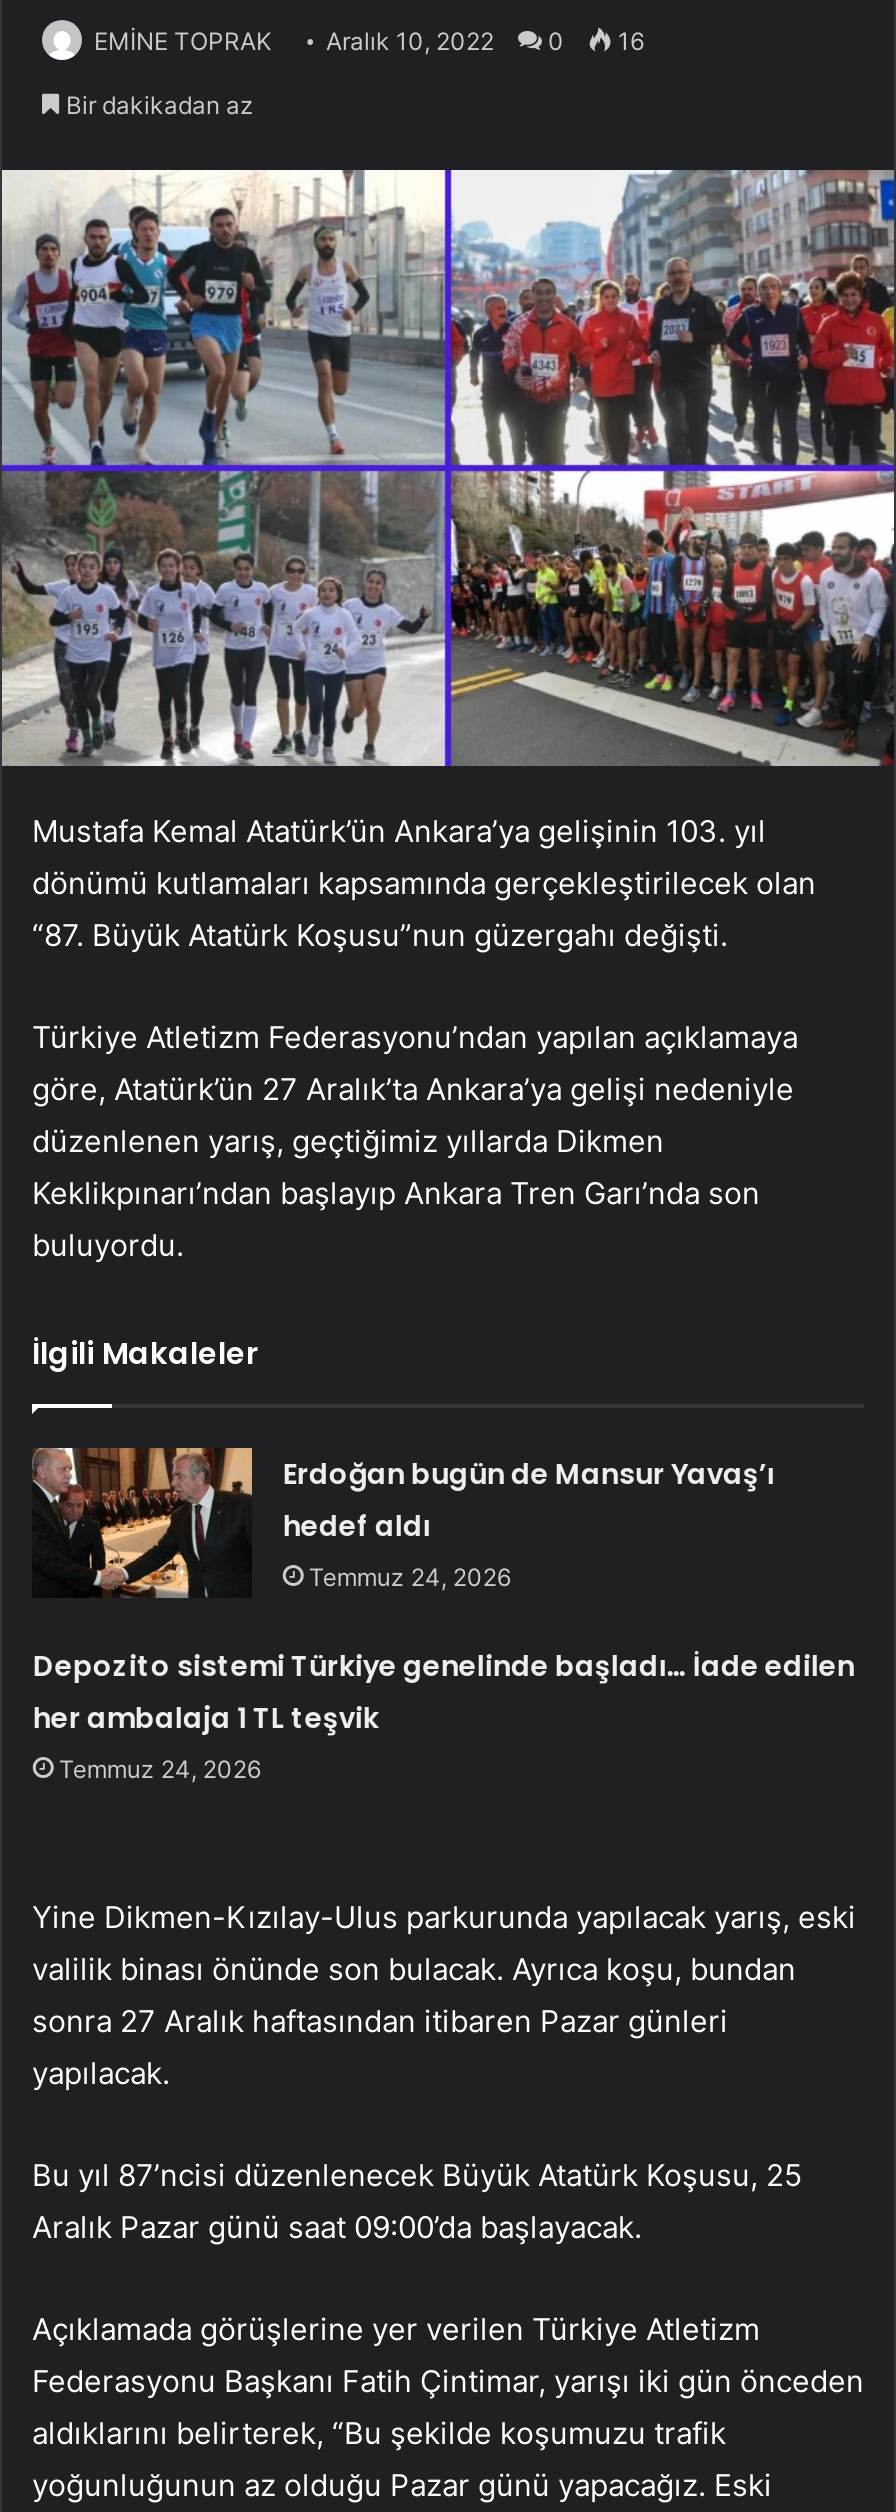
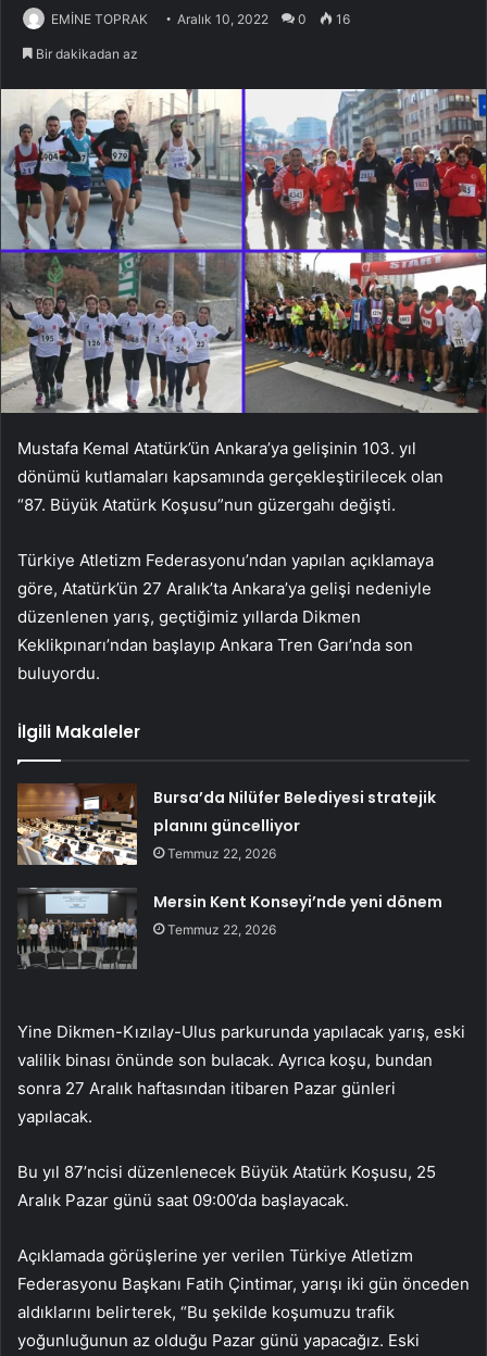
[32,1446,775,1598] [image] | Erdoğan bugün de Mansur Yavaş’ı | hedef aldı | Temmuz 24, 2026 -> [16,783,436,866] [image] | Bursa’da Nilüfer Belediyesi stratejik | planını güncelliyor | Temmuz 22, 2026
[33,1645,855,1783] Depozito sistemi Türkiye genelinde başladı… İade edilen | her ambalaja 1 TL teşvik | Temmuz 24, 2026 -> [154,891,443,937] Mersin Kent Konseyi’nde yeni dönem | Temmuz 22, 2026

